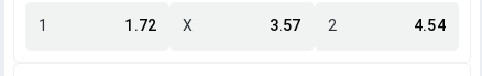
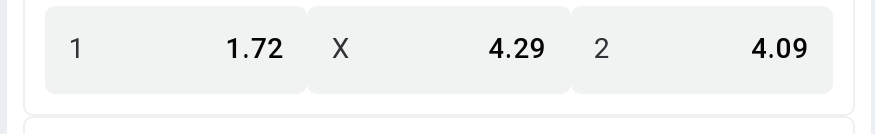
[269,17,337,34] 3.57 2 -> [488,32,611,64] 4.29 2
[414,17,446,34] 4.54 -> [751,32,809,64] 4.09

